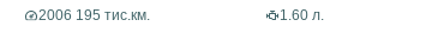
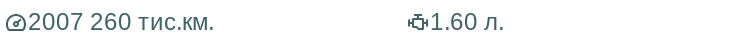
[38,7,150,24] 2006 195 тис.км. -> [28,9,214,37] 2007 260 тис.км.

